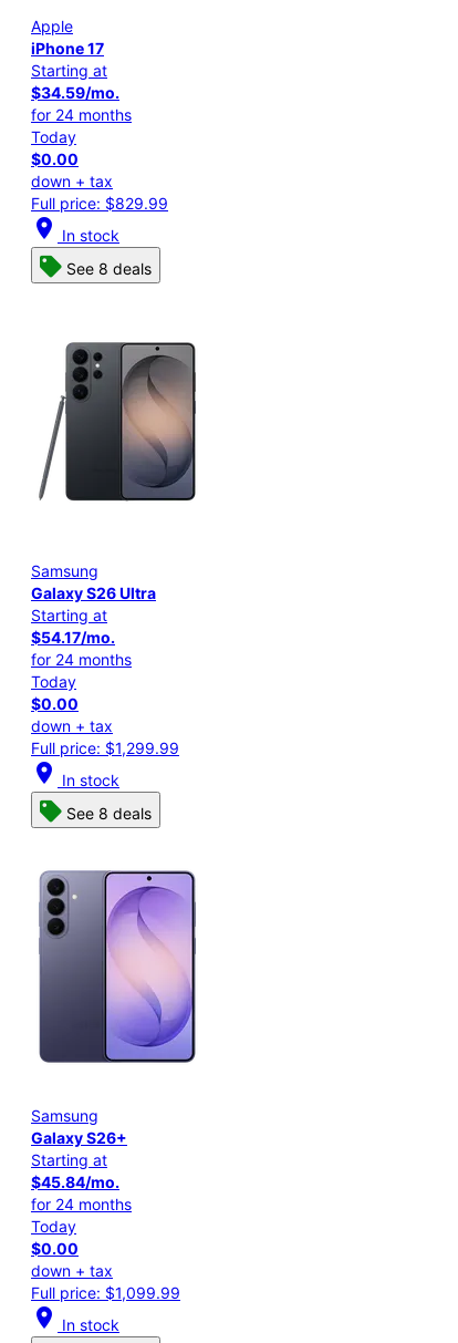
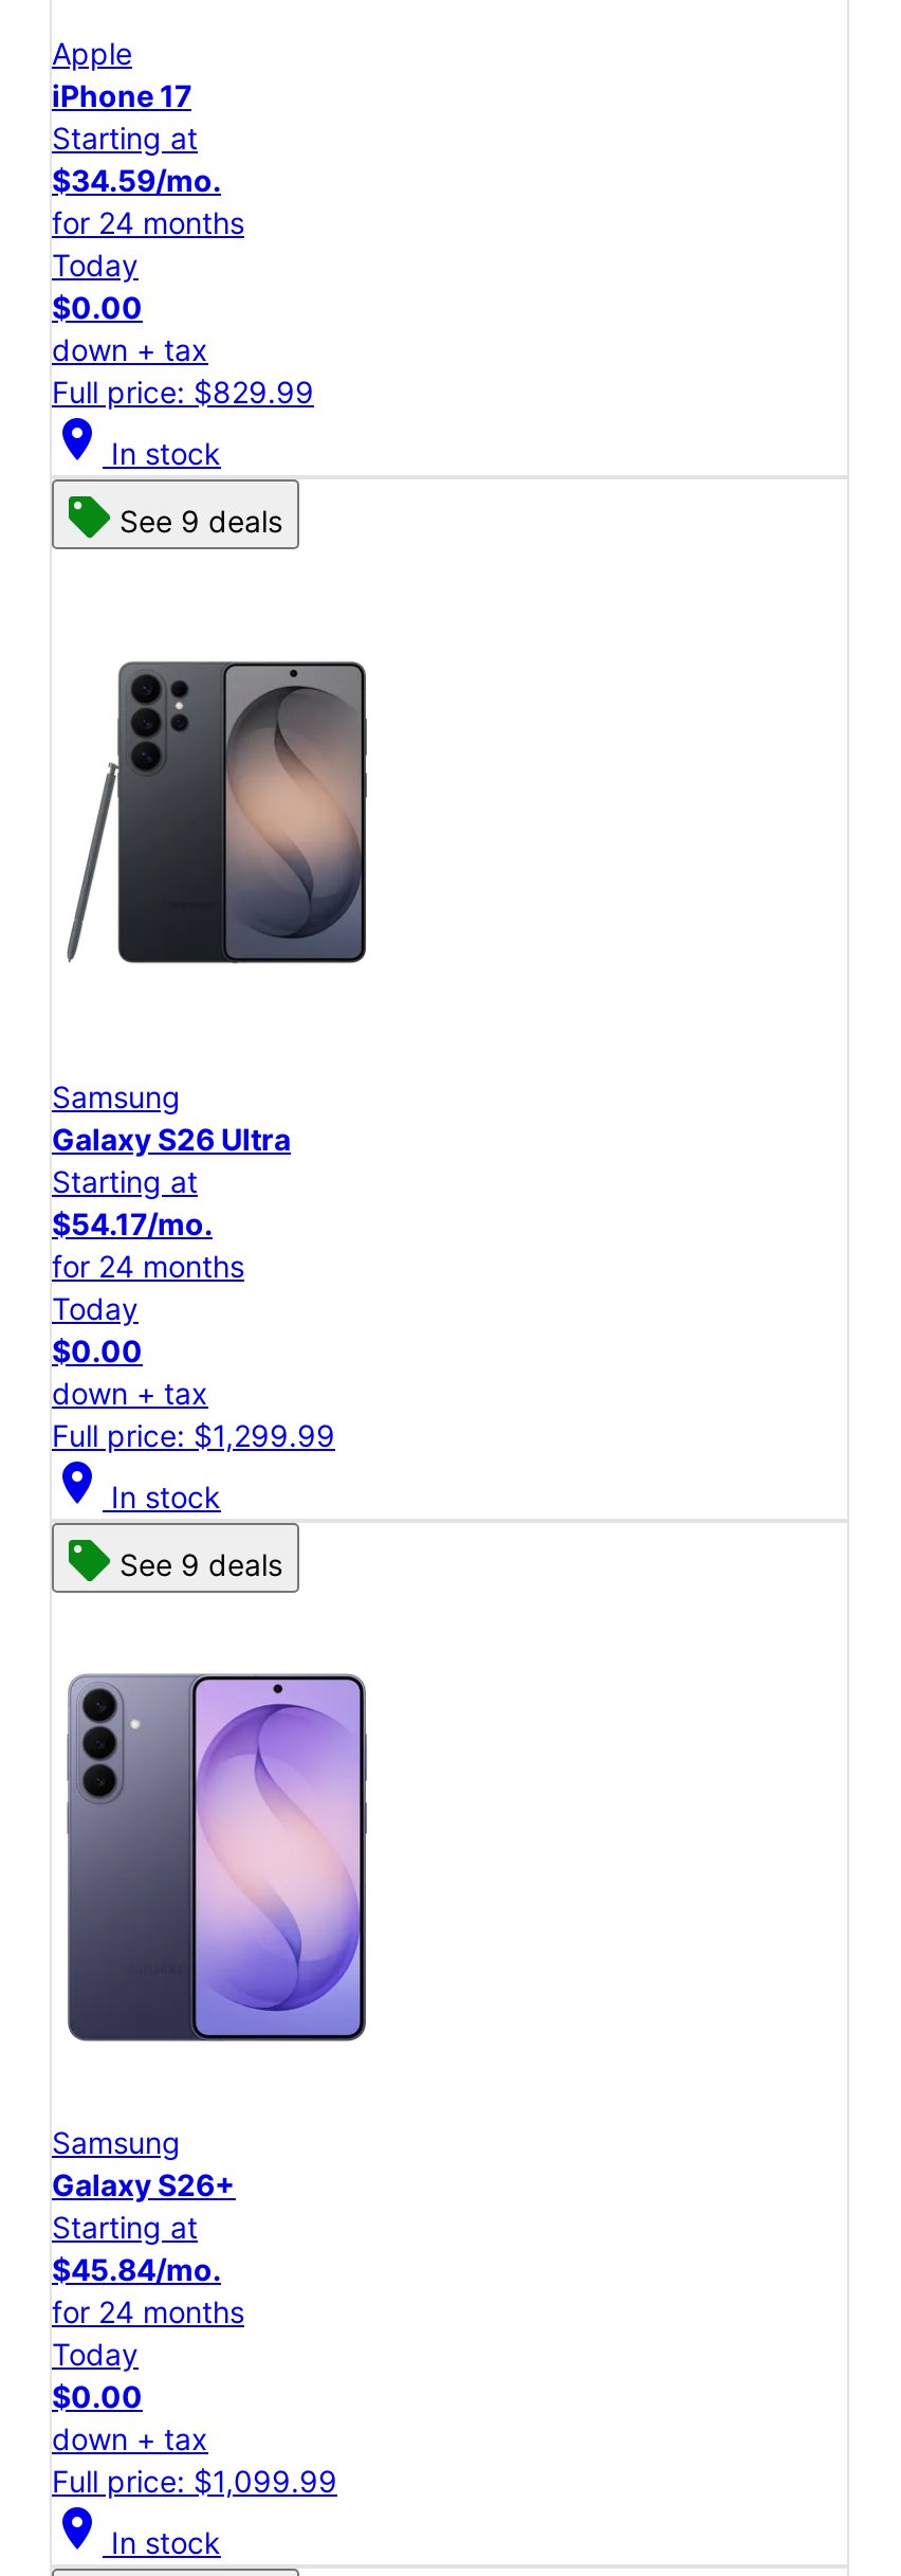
[66,260,152,278] See 8 deals -> [119,502,282,538] See 9 deals
[66,804,152,823] See 8 deals -> [119,1547,282,1583] See 9 deals

